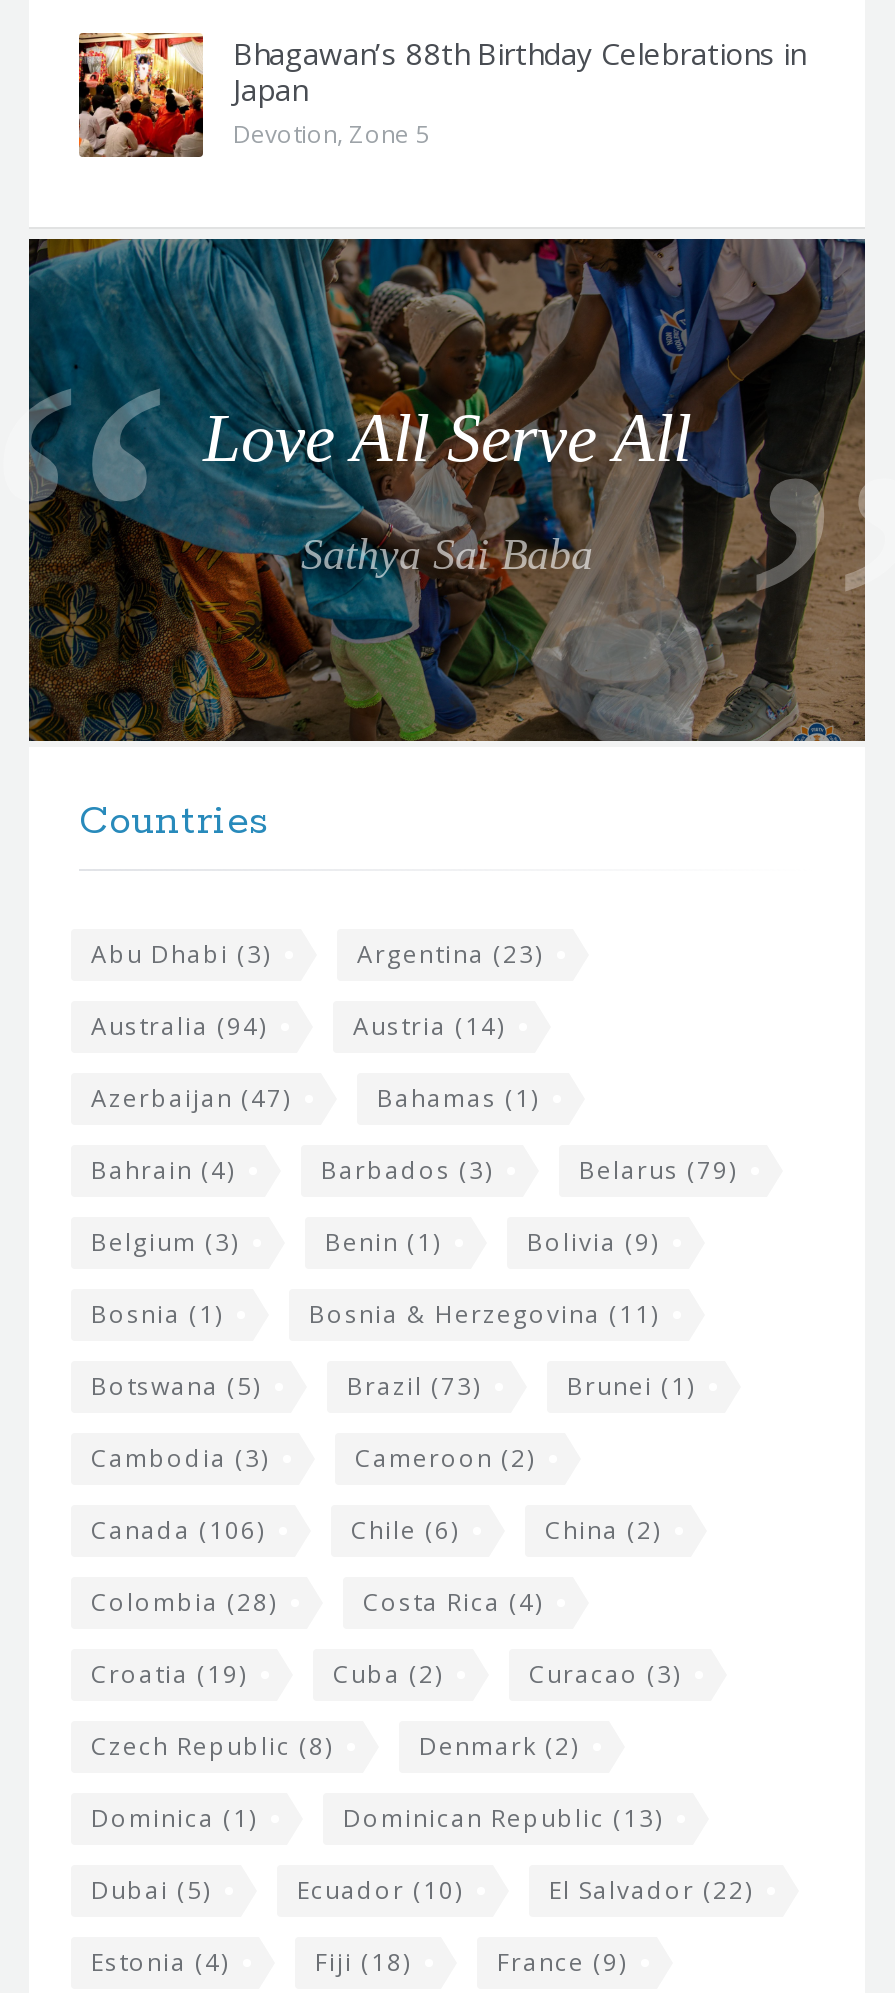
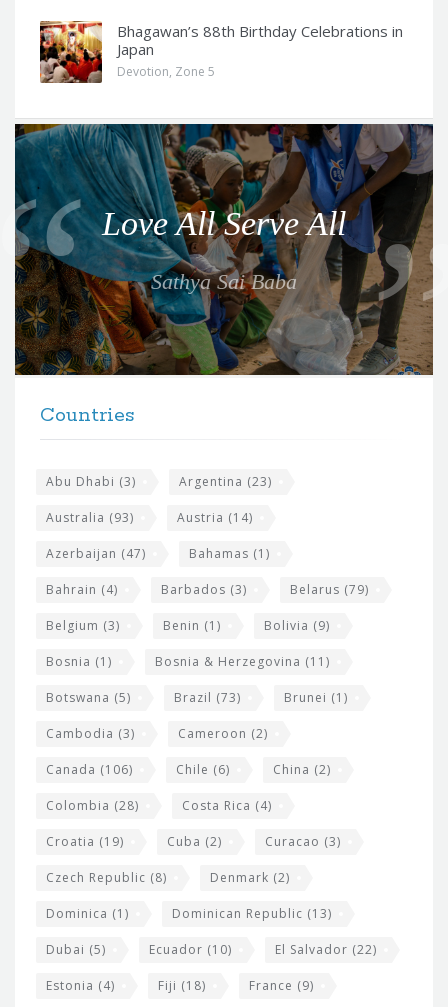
[91,1009,267,1043] Australia (94) -> [46,509,134,526] Australia (93)

